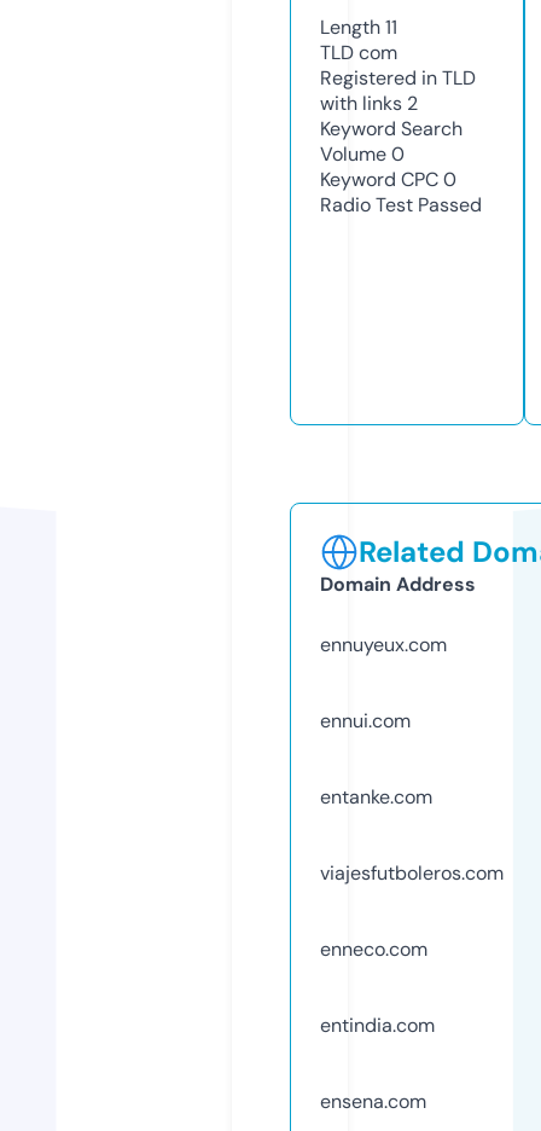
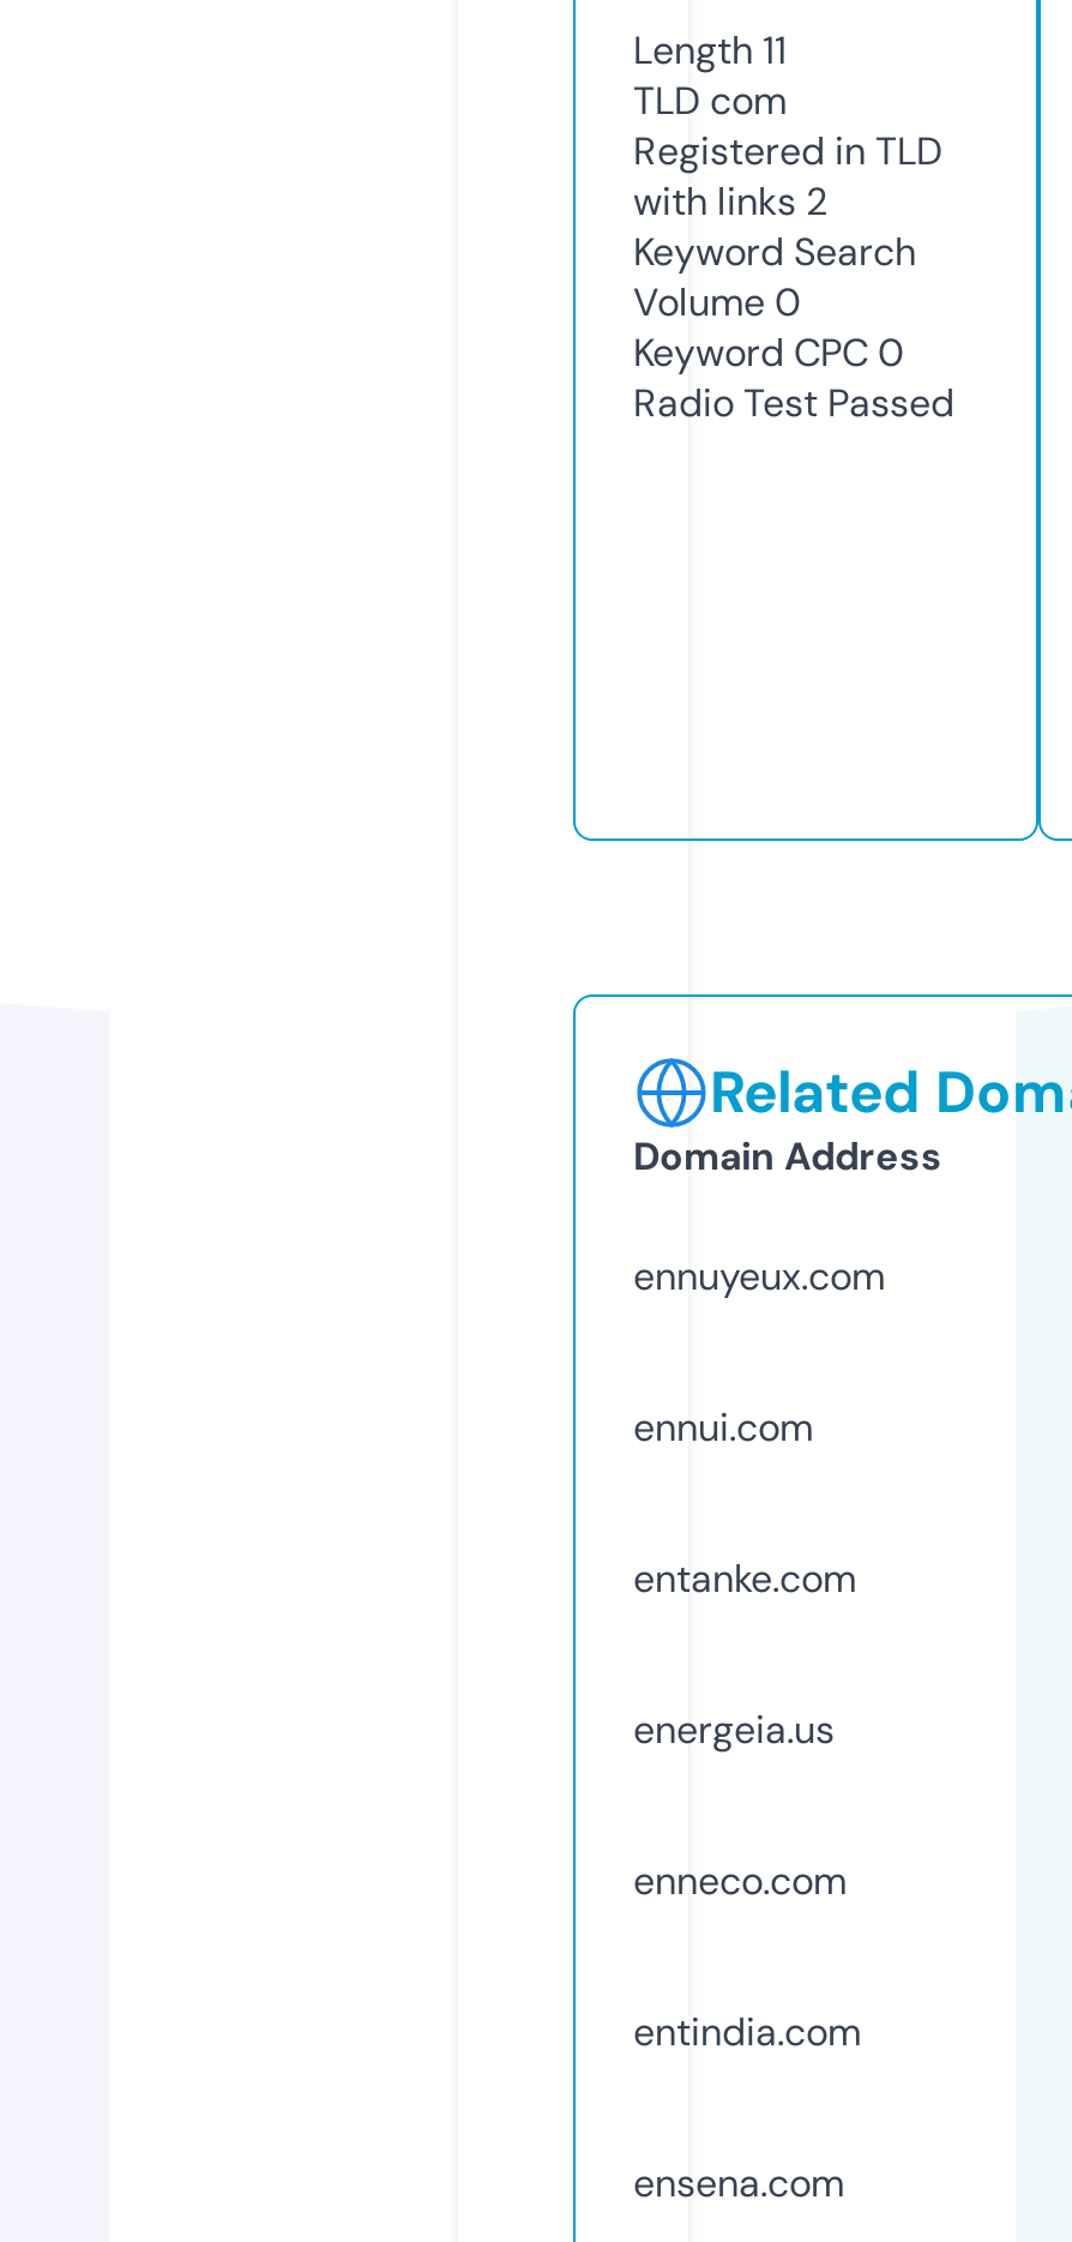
[320,860,504,885] viajesfutboleros.com -> [633,1704,835,1754] energeia.us

